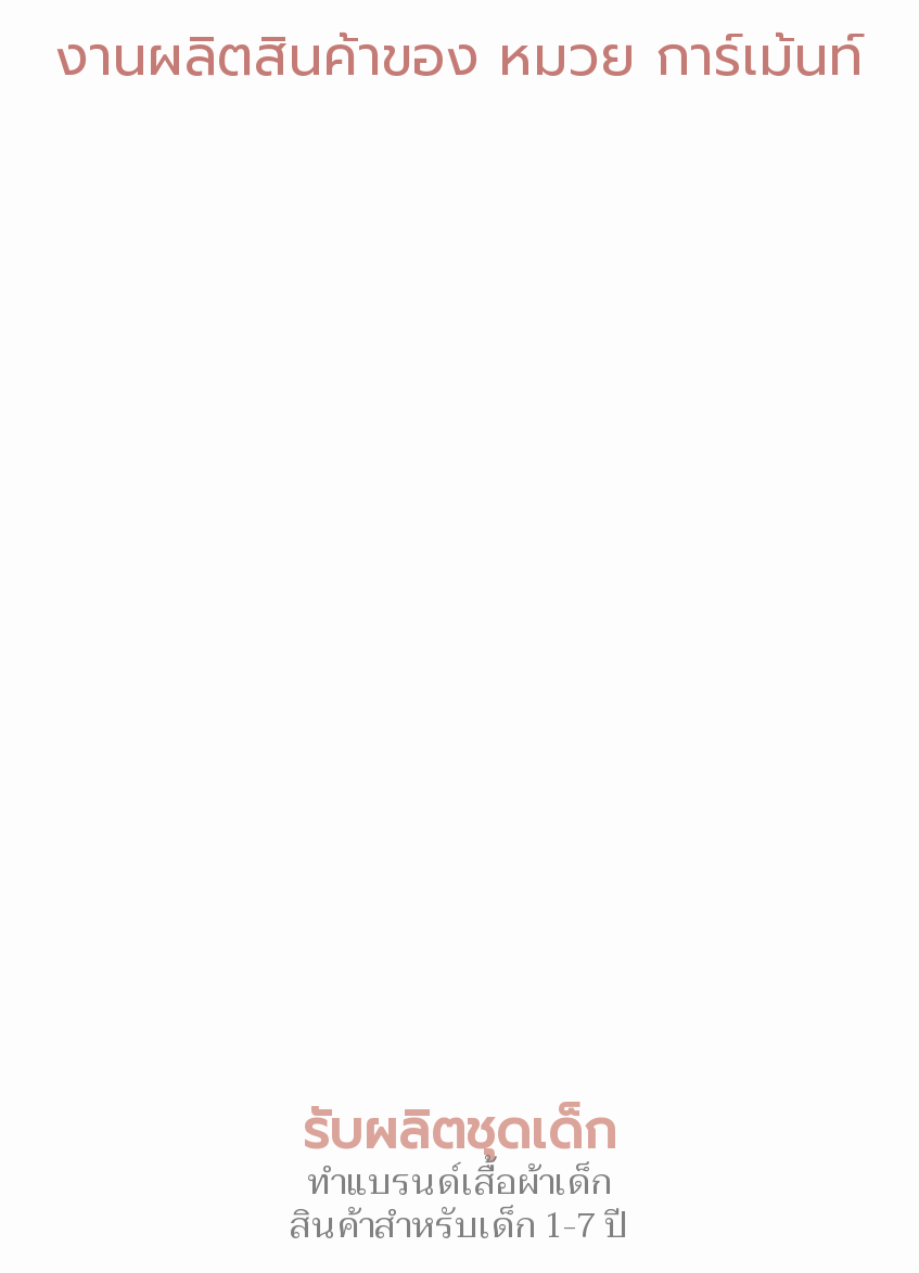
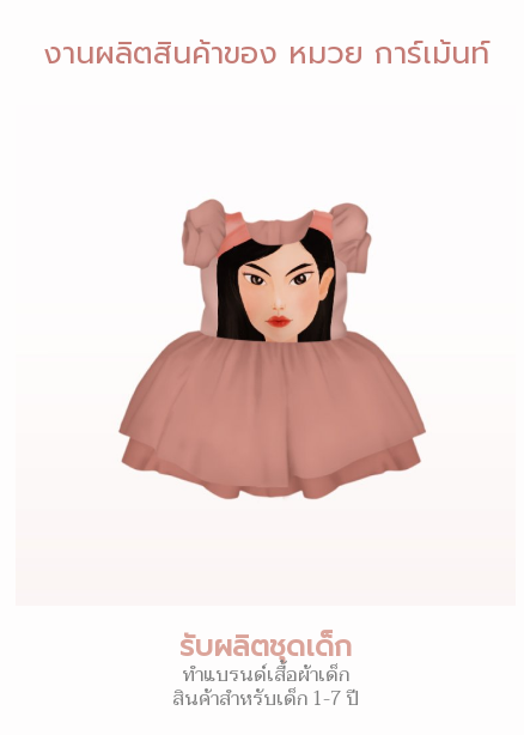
none -> [118,199,427,500] [image]

